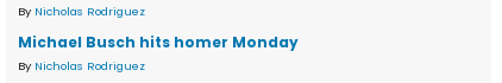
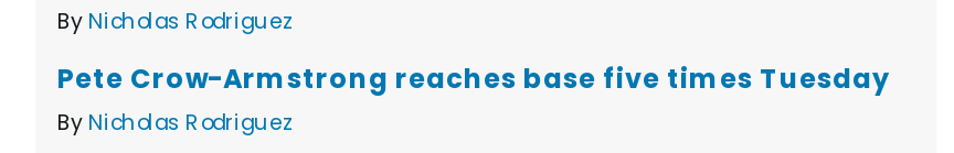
[18,32,299,53] Michael Busch hits homer Monday -> [57,60,890,98] Pete Crow-Armstrong reaches base five times Tuesday

